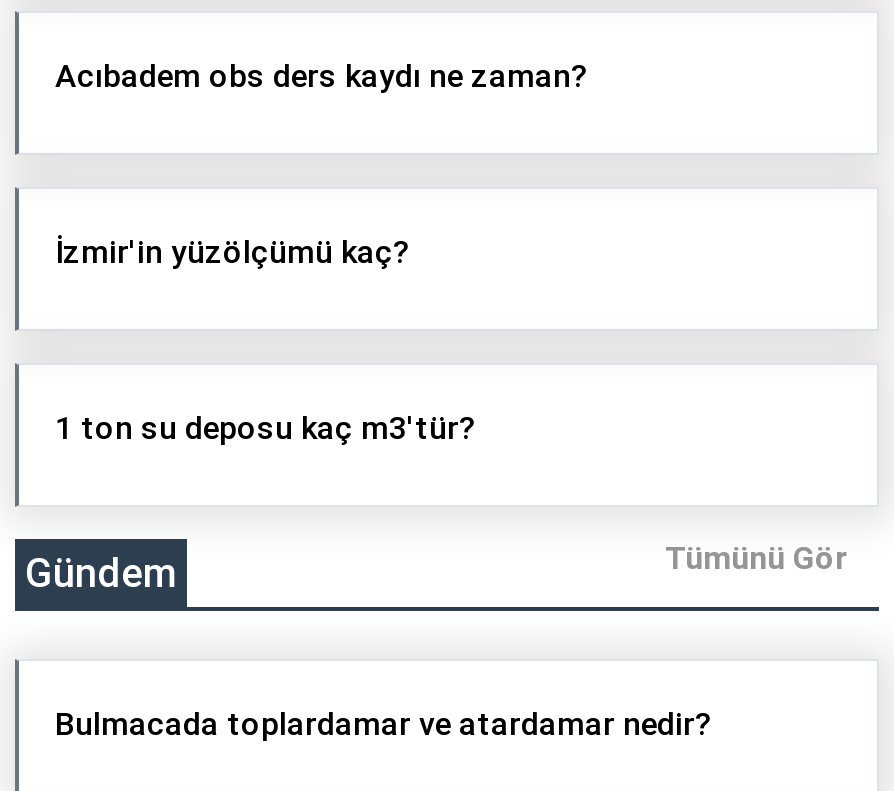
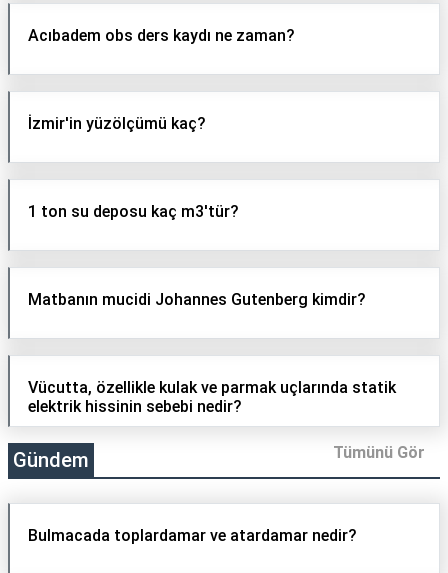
none -> [28,290,366,309] Matbanın mucidi Johannes Gutenberg kimdir?
none -> [28,378,396,416] Vücutta, özellikle kulak ve parmak uçlarında statik | elektrik hissinin sebebi nedir?

